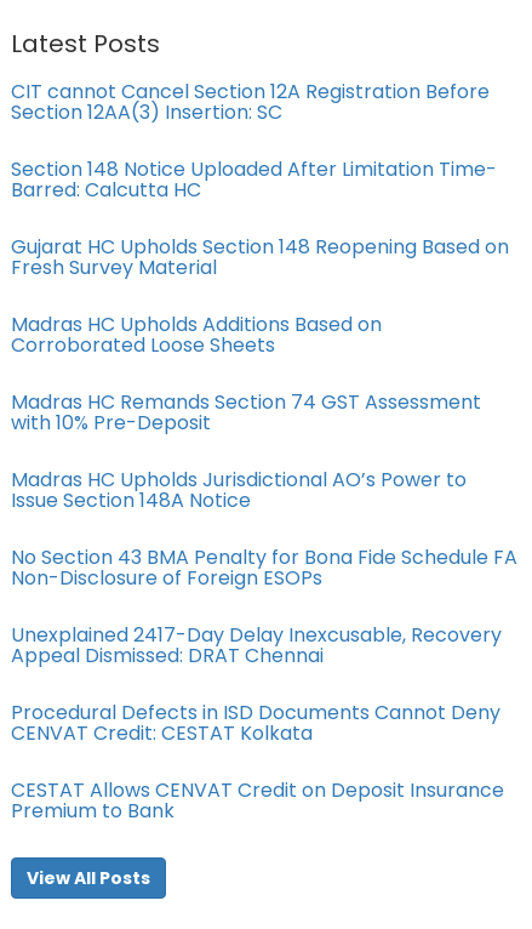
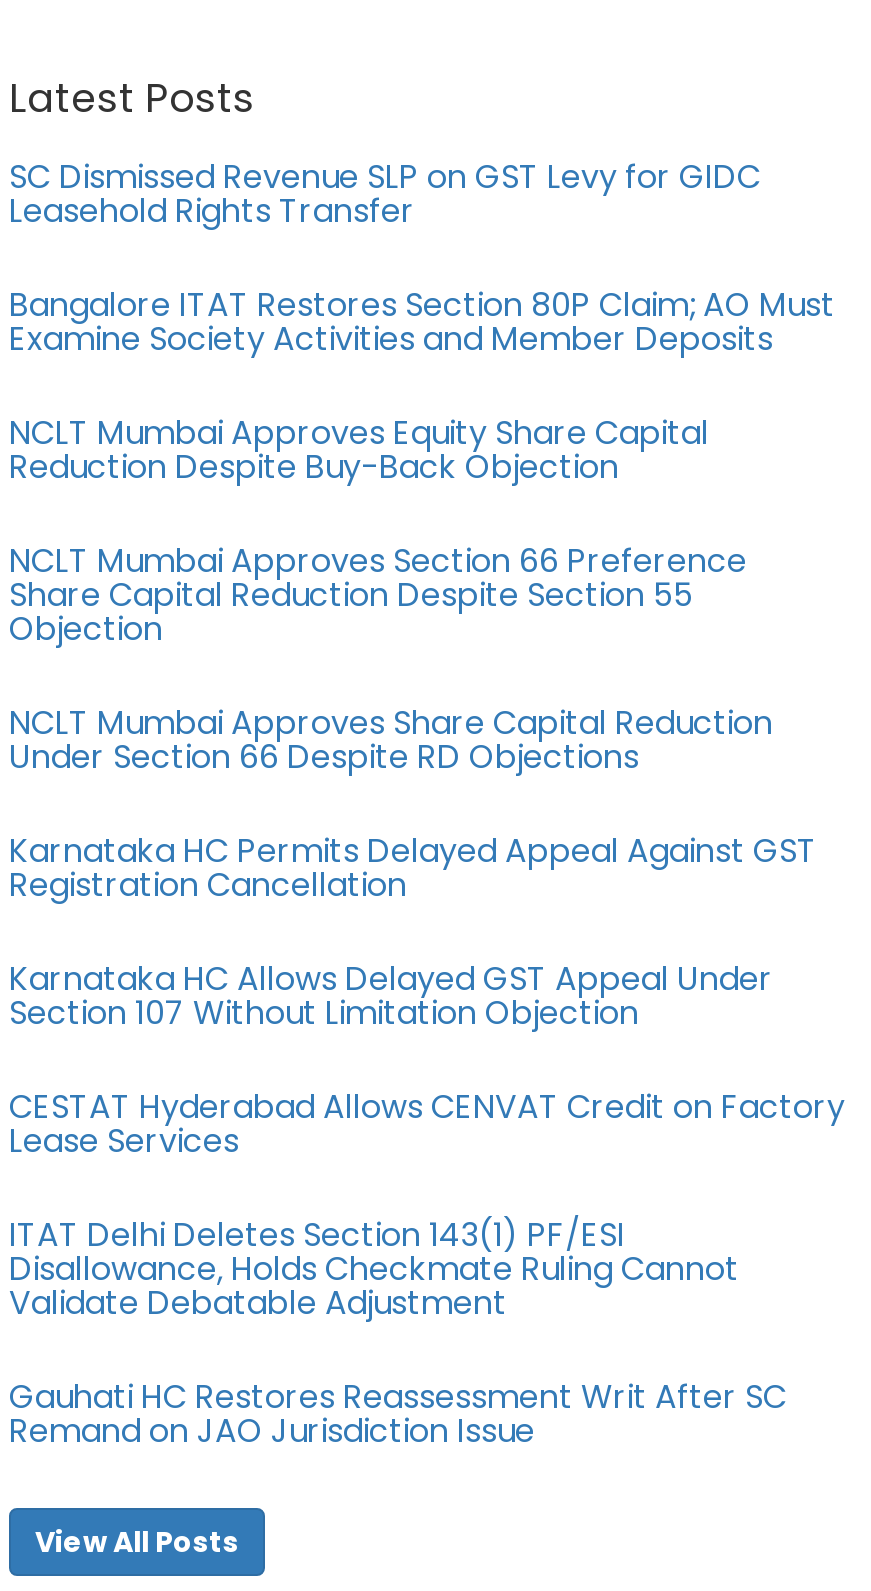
[11,78,490,126] CIT cannot Cancel Section 12A Registration Before | Section 12AA(3) Insertion: SC -> [9,154,761,234] SC Dismissed Revenue SLP on GST Levy for GIDC | Leasehold Rights Transfer
[11,155,497,204] Section 148 Notice Uploaded After Limitation Time- | Barred: Calcutta HC -> [9,282,835,362] Bangalore ITAT Restores Section 80P Claim; AO Must | Examine Society Activities and Member Deposits
[11,233,509,281] Gujarat HC Upholds Section 148 Reopening Based on | Fresh Survey Material -> [9,410,709,490] NCLT Mumbai Approves Equity Share Capital | Reduction Despite Buy-Back Objection
[11,310,382,359] Madras HC Upholds Additions Based on | Corroborated Loose Sheets -> [9,538,747,652] NCLT Mumbai Approves Section 66 Preference | Share Capital Reduction Despite Section 55 | Objection
[11,388,481,437] Madras HC Remands Section 74 GST Assessment | with 10% Pre-Deposit -> [9,700,773,780] NCLT Mumbai Approves Share Capital Reduction | Under Section 66 Despite RD Objections
[11,466,467,514] Madras HC Upholds Jurisdictional AO’s Power to | Issue Section 148A Notice -> [9,828,817,908] Karnataka HC Permits Delayed Appeal Against GST | Registration Cancellation
[11,543,517,592] No Section 43 BMA Penalty for Bona Fide Schedule FA | Non-Disclosure of Foreign ESOPs -> [9,956,773,1036] Karnataka HC Allows Delayed GST Appeal Under | Section 107 Without Limitation Objection
[11,621,502,669] Unexplained 2417-Day Delay Inexcusable, Recovery | Appeal Dismissed: DRAT Chennai -> [9,1084,845,1164] CESTAT Hyderabad Allows CENVAT Credit on Factory | Lease Services
[11,699,500,747] Procedural Defects in ISD Documents Cannot Deny | CENVAT Credit: CESTAT Kolkata -> [9,1212,739,1326] ITAT Delhi Deletes Section 143(1) PF/ESI | Disallowance, Holds Checkmate Ruling Cannot | Validate Debatable Adjustment
[11,776,504,825] CESTAT Allows CENVAT Credit on Deposit Insurance | Premium to Bank -> [9,1374,787,1454] Gauhati HC Restores Reassessment Writ After SC | Remand on JAO Jurisdiction Issue

